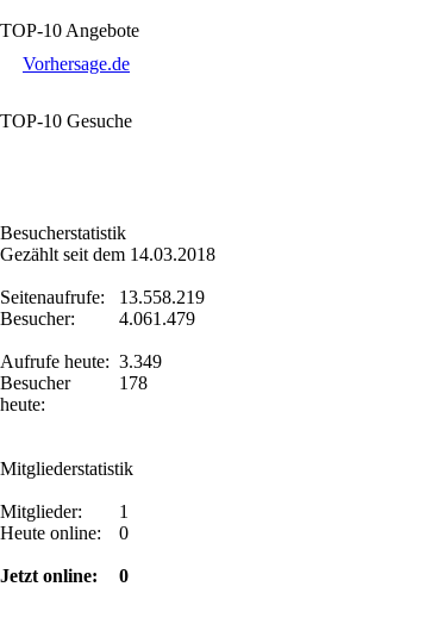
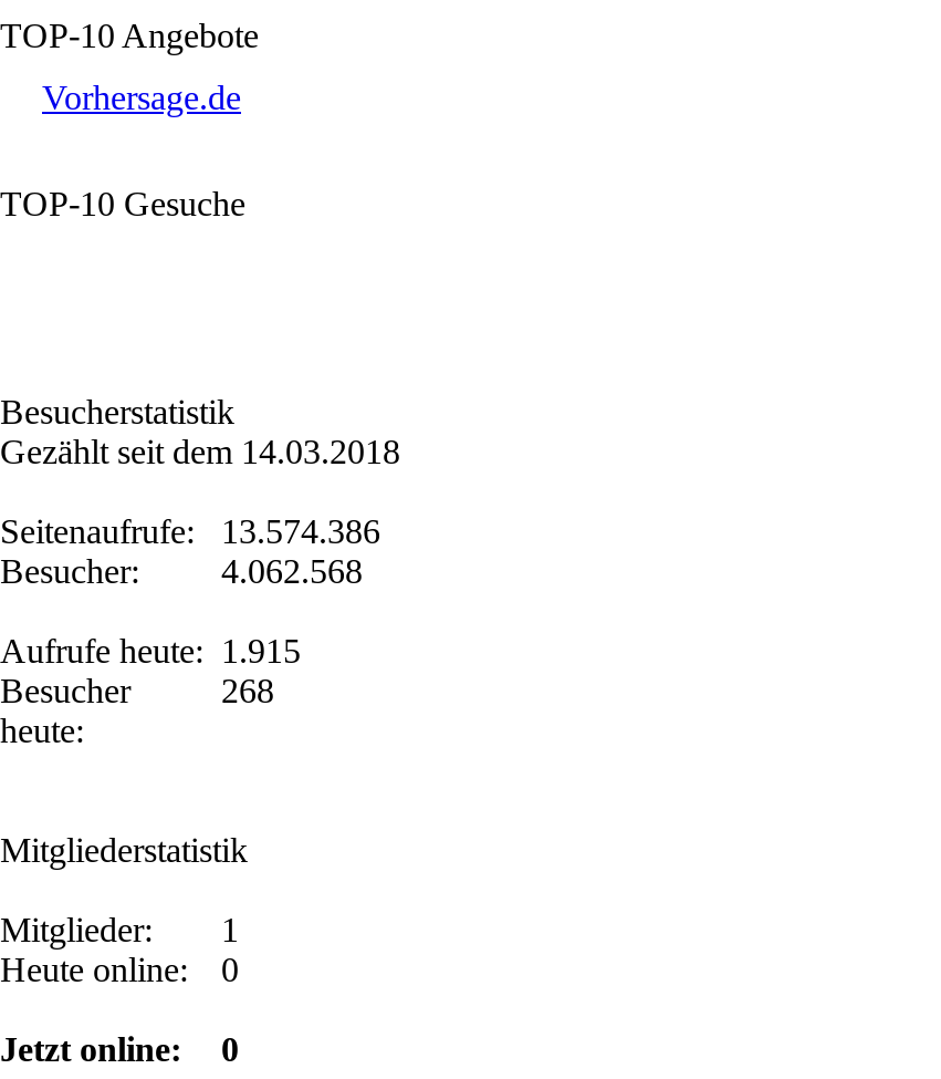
[0,287,205,307] Seitenaufrufe: 13.558.219 -> [0,512,380,550] Seitenaufrufe: 13.574.386
[119,308,195,329] 4.061.479 -> [221,552,363,590] 4.062.568
[0,351,162,372] Aufrufe heute: 3.349 -> [0,632,301,670] Aufrufe heute: 1.915
[119,373,148,393] 178 -> [221,672,274,709] 268

